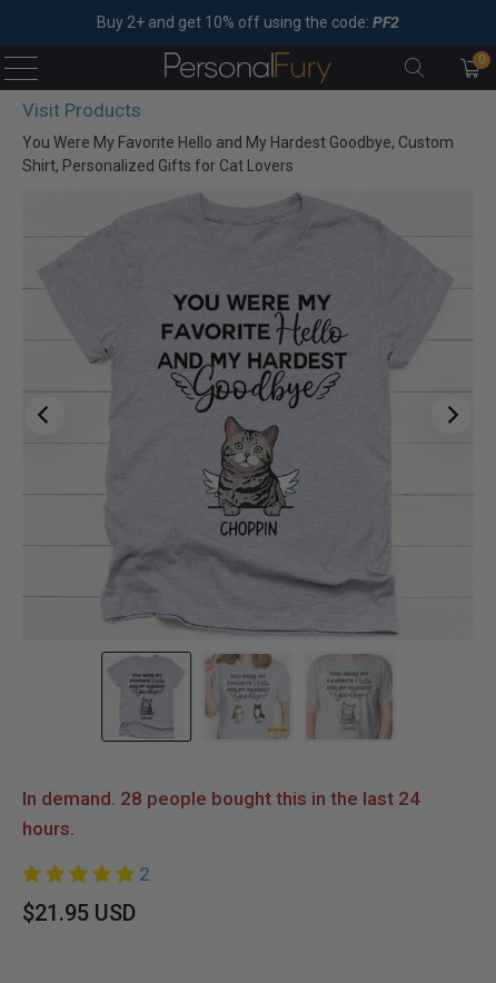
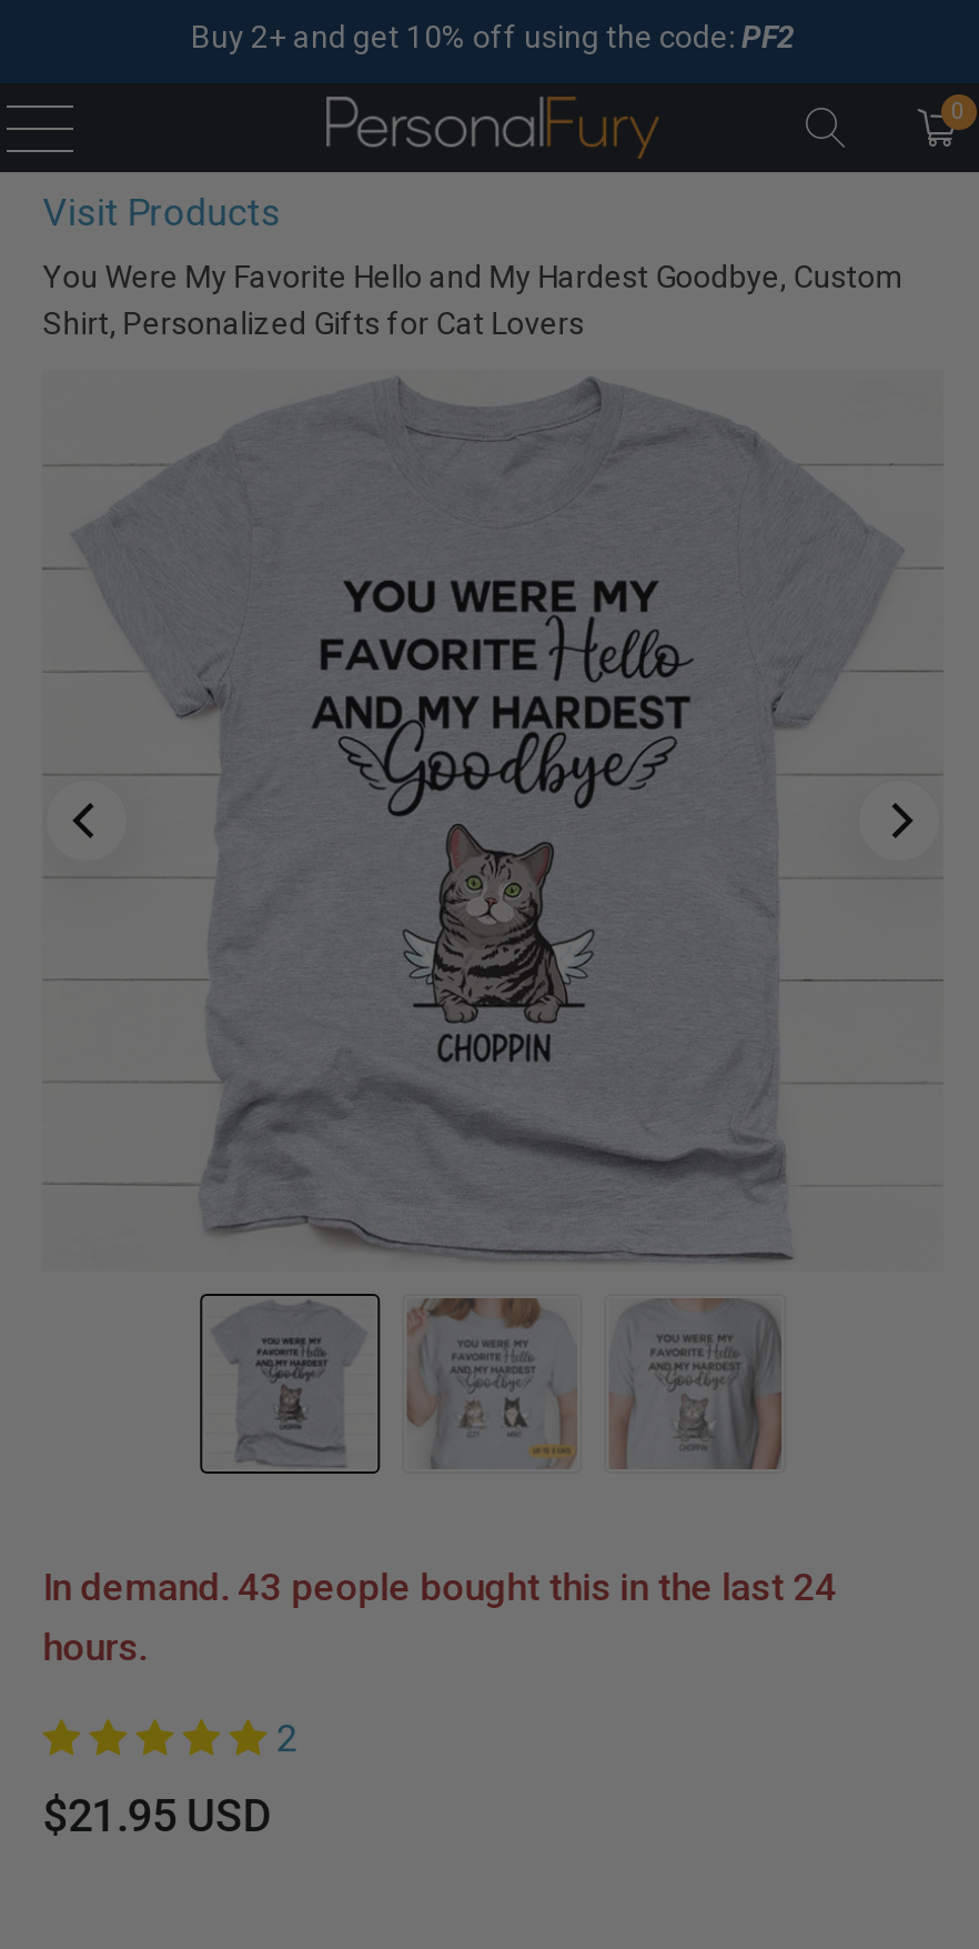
[22,787,421,809] In demand. 28 people bought this in the last 24 -> [43,1564,837,1609] In demand. 43 people bought this in the last 24

